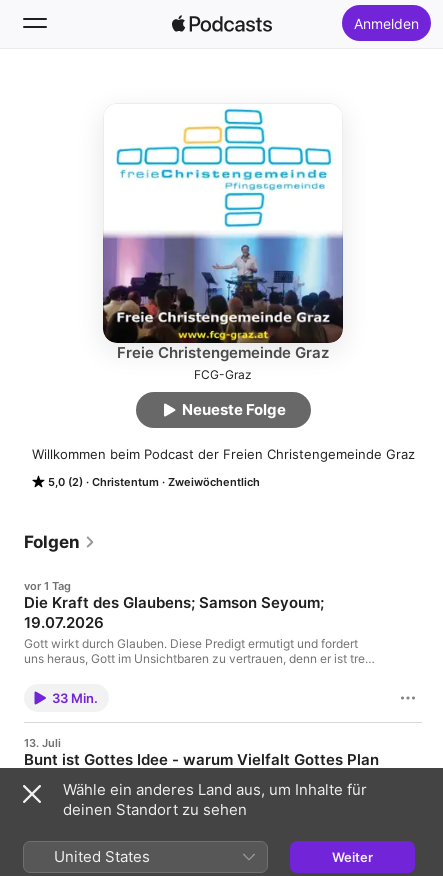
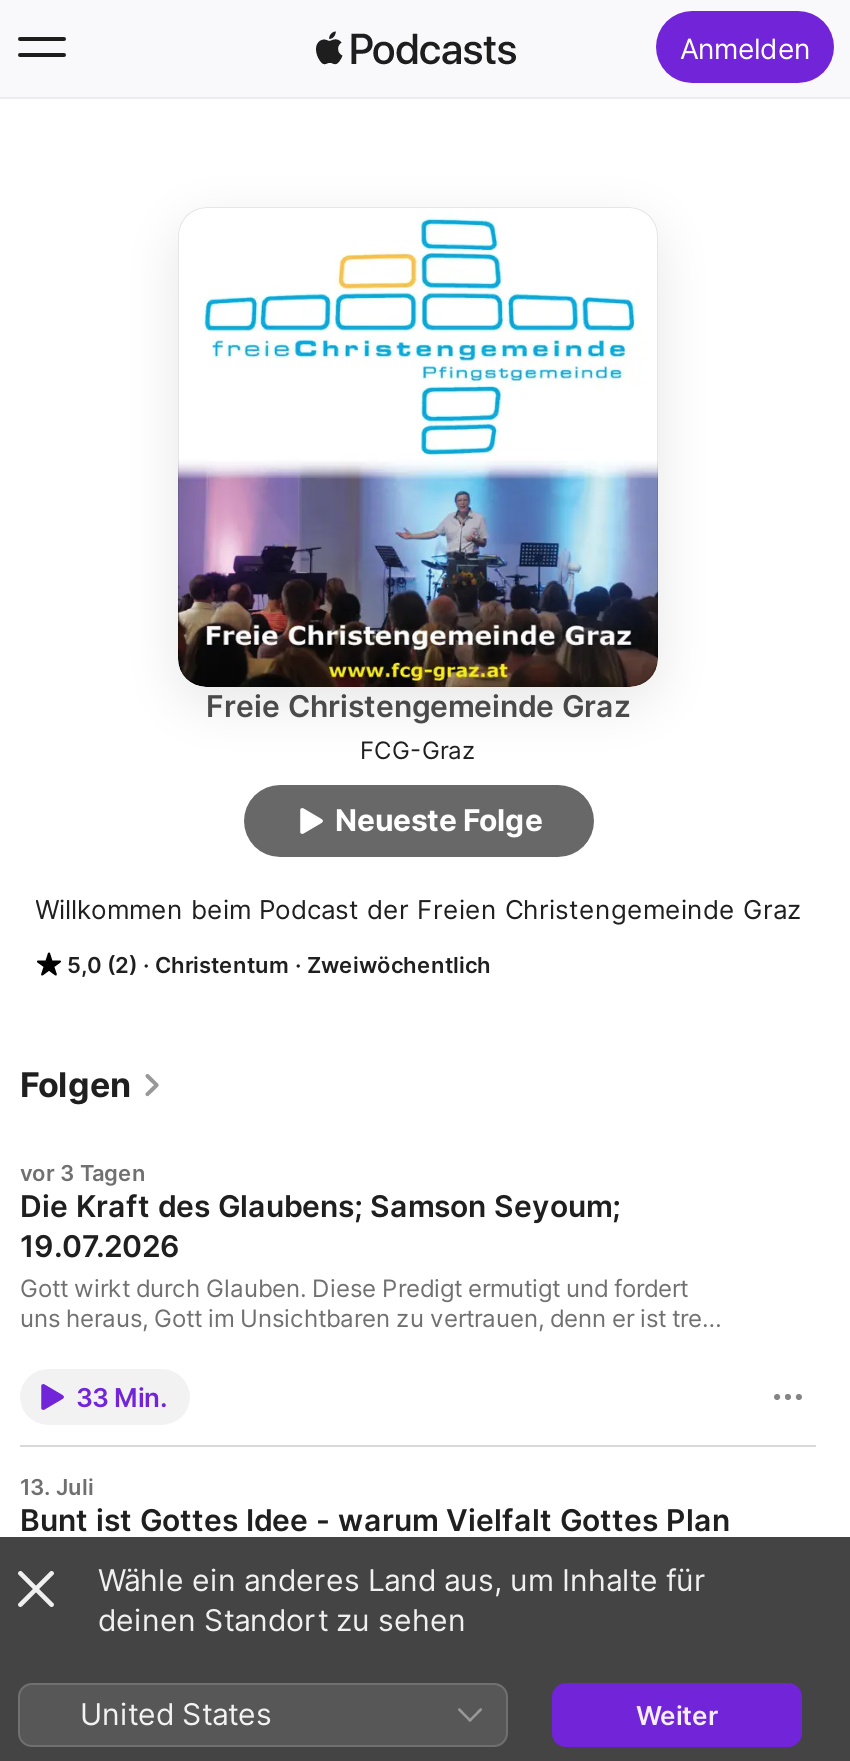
[24,579,71,593] vor 1 Tag -> [20,1159,146,1187] vor 3 Tagen

